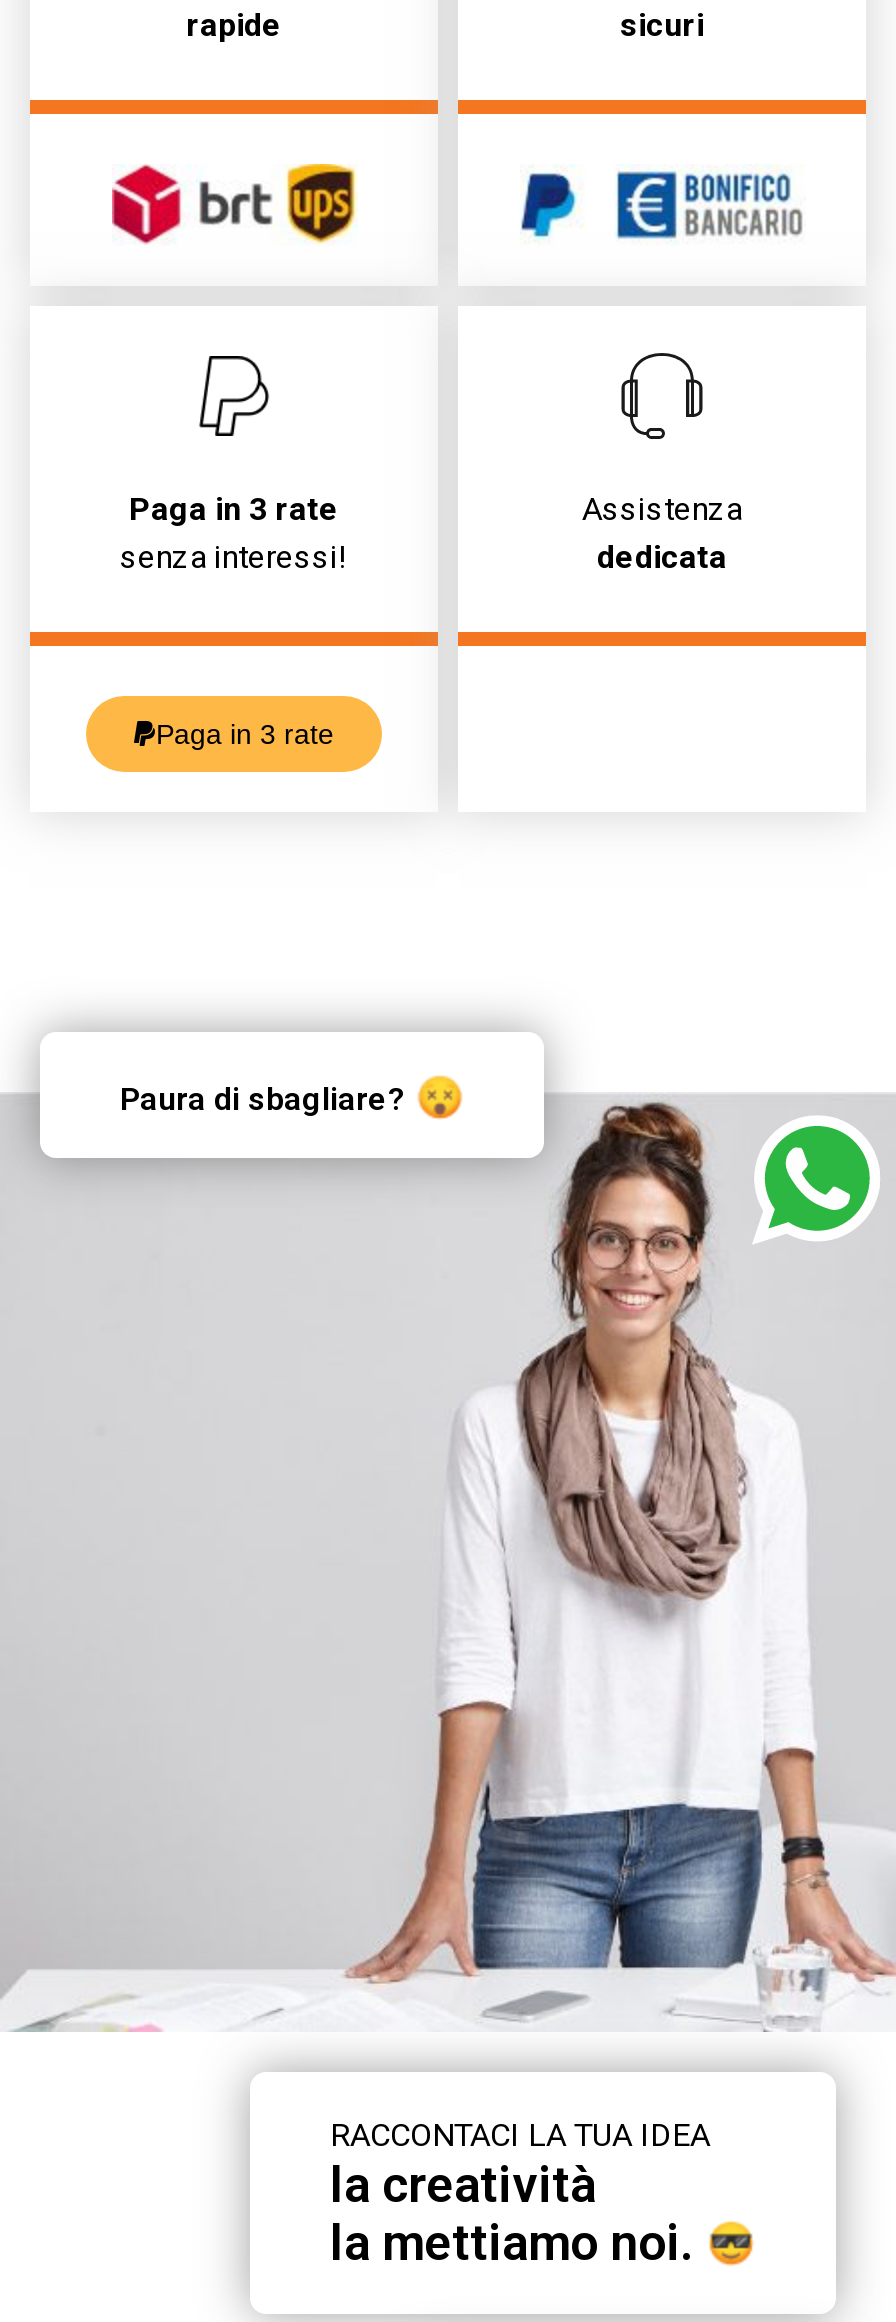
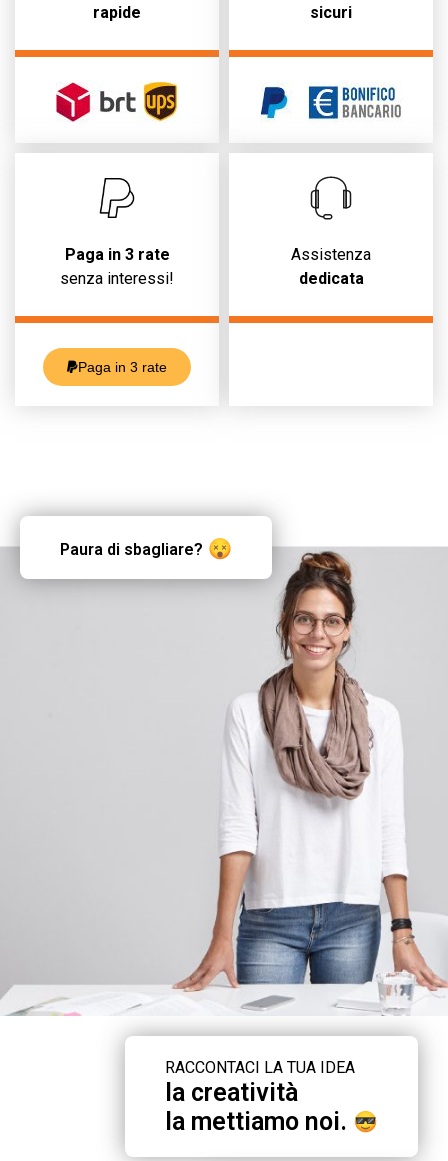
[754,1116,880,1242] [image] -> none

